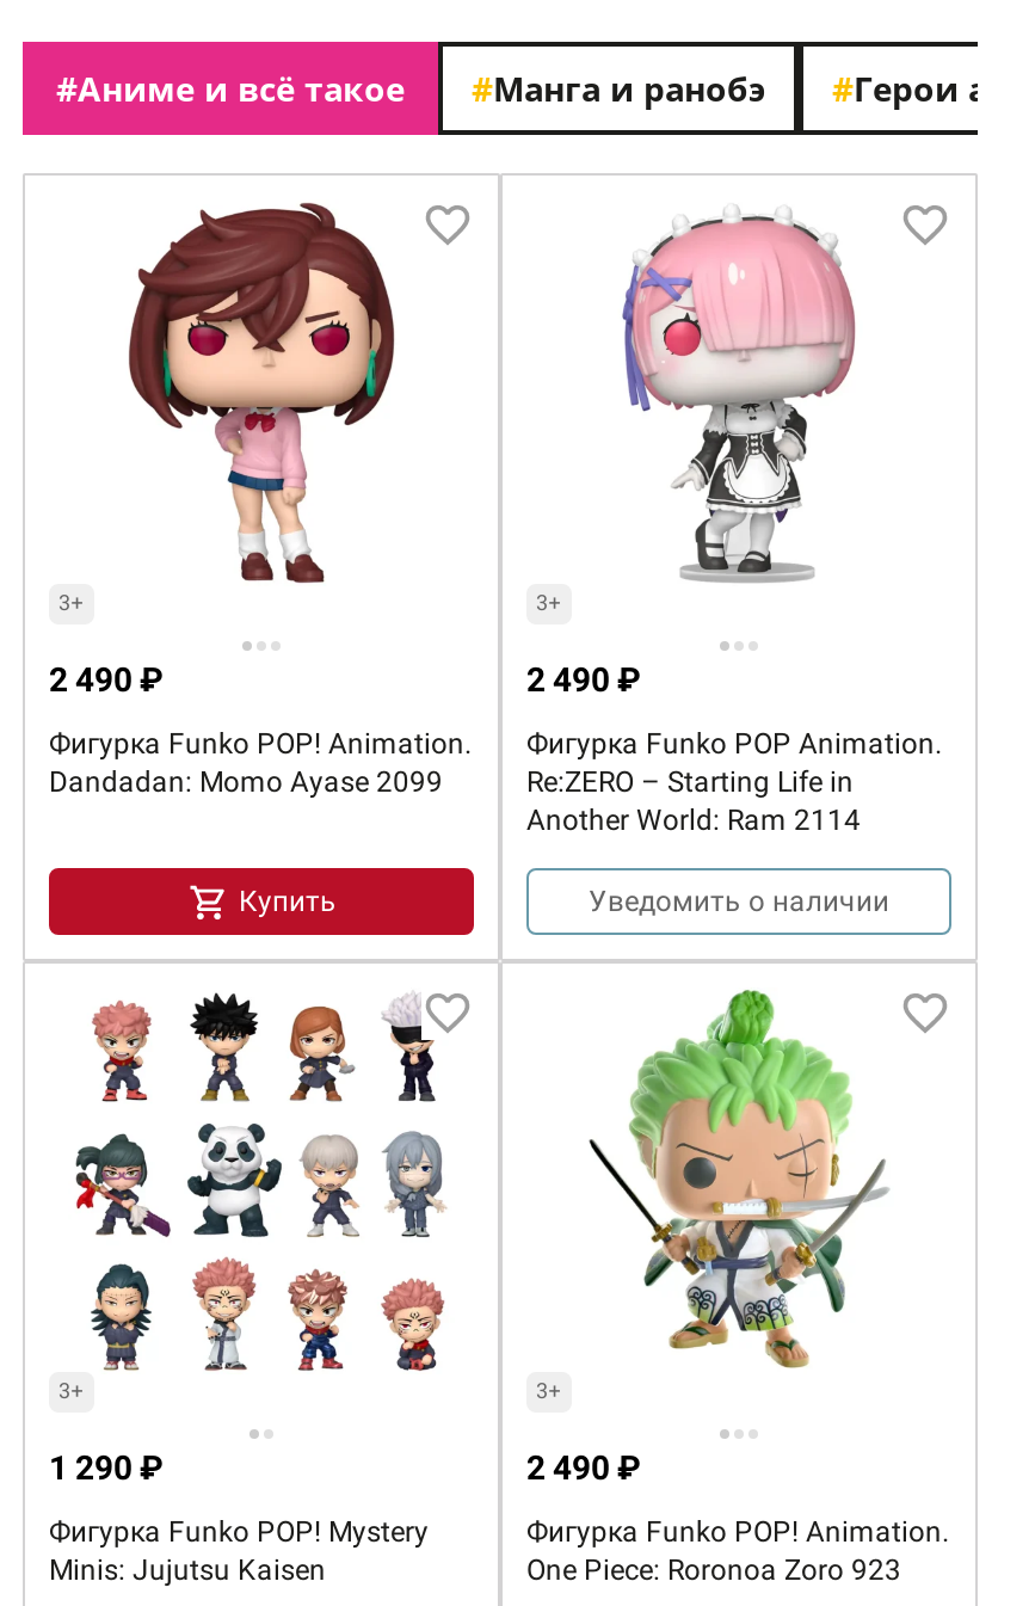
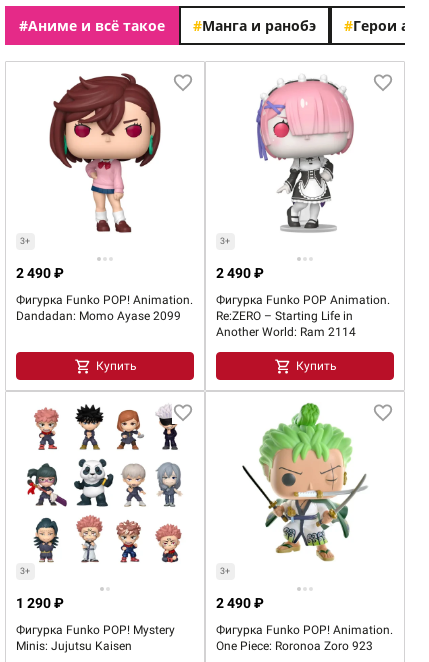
[589,884,889,918] Уведомить о наличии -> [295,359,336,373] Купить

